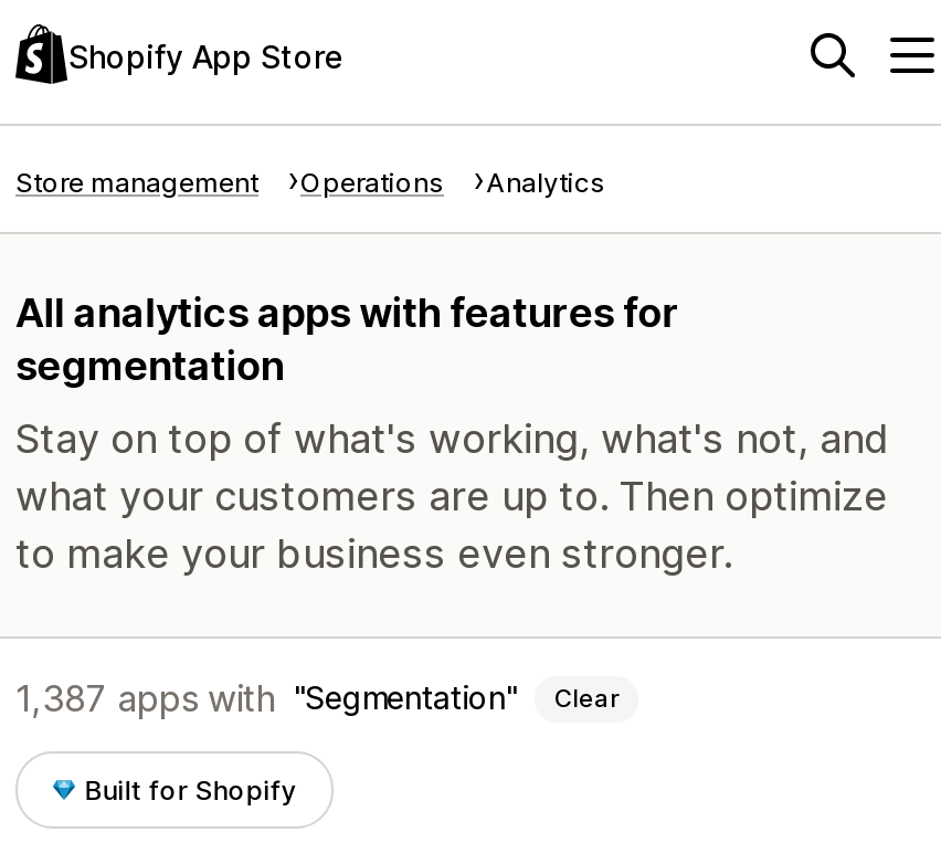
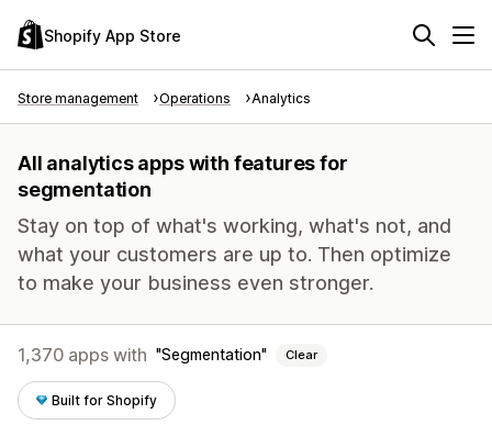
[15,676,618,720] 1,387 apps with Segmentation Clear -> [18,344,317,366] 1,370 apps with Segmentation Clear

